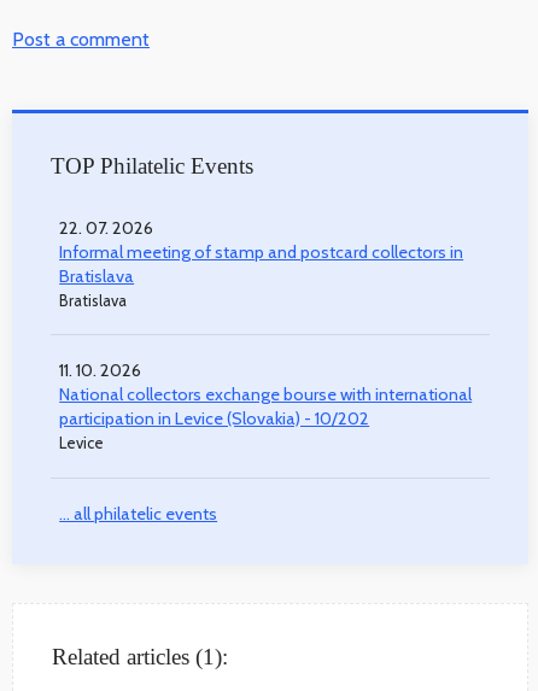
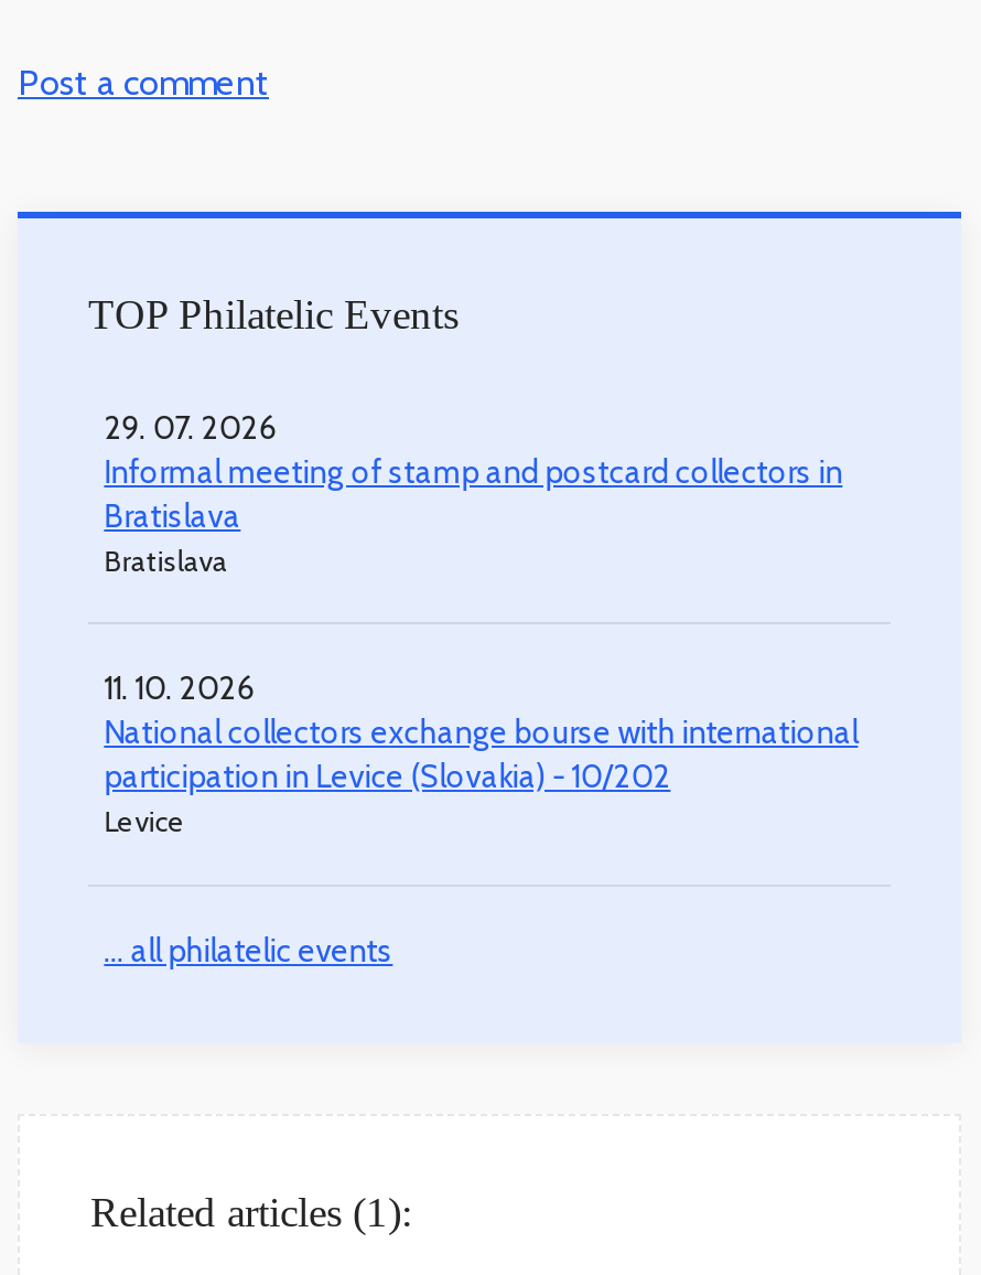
[59,217,153,239] 22. 07. 2026 -> [104,408,276,447] 29. 07. 2026

